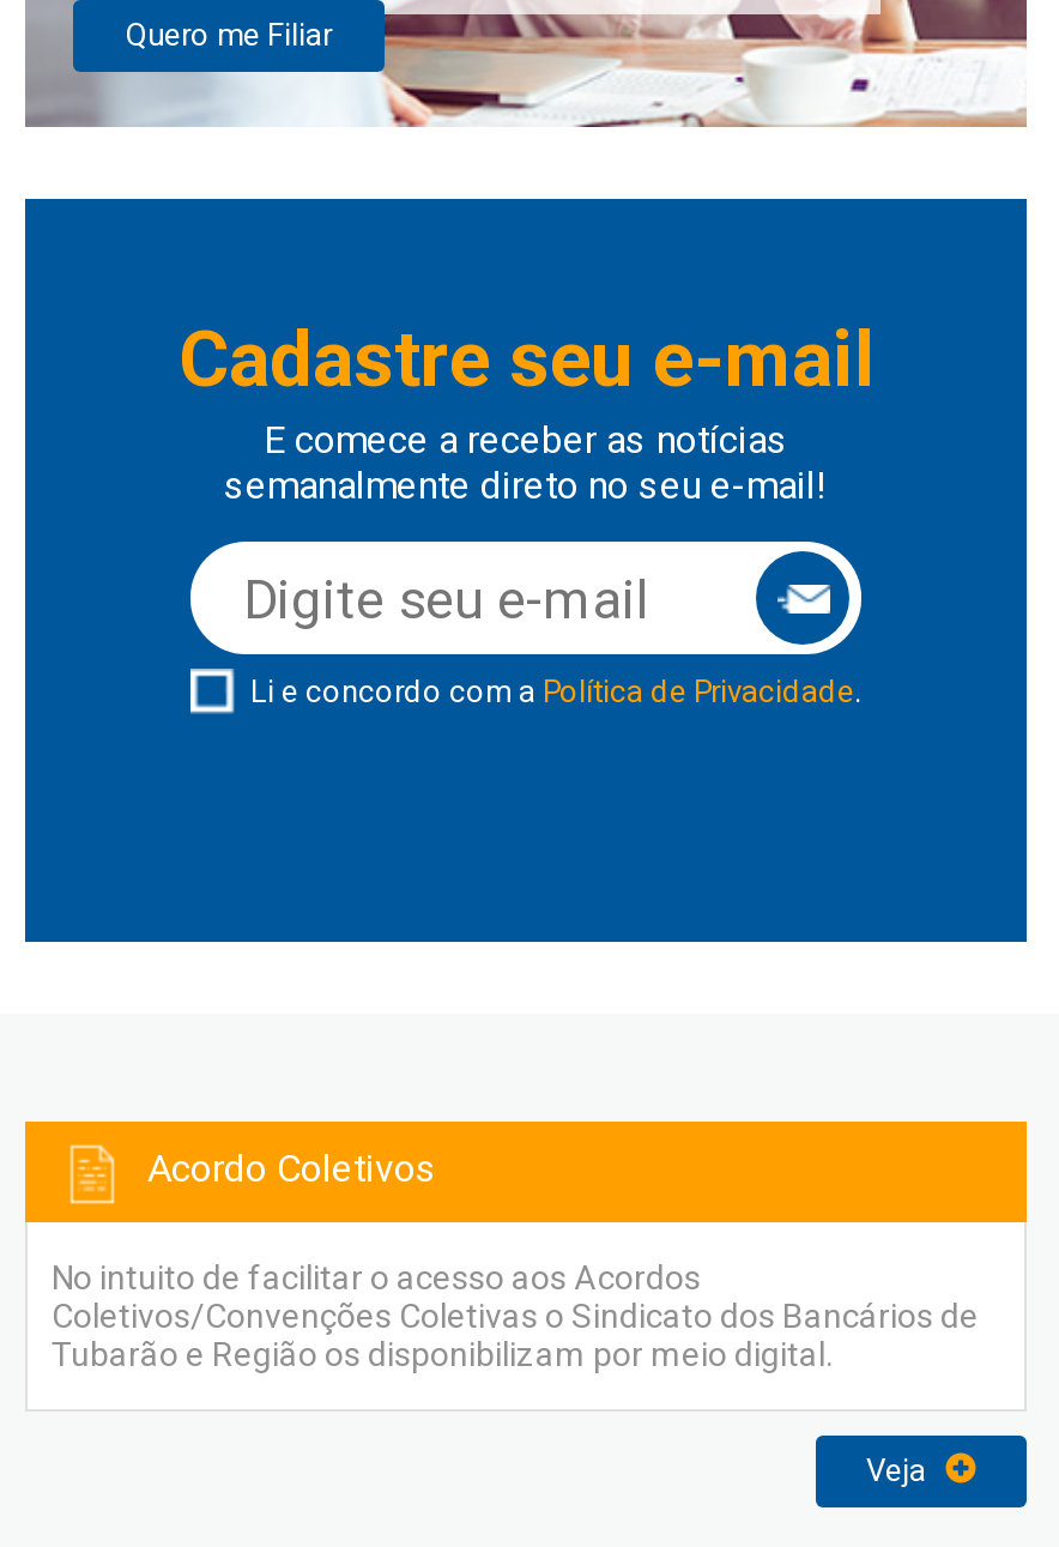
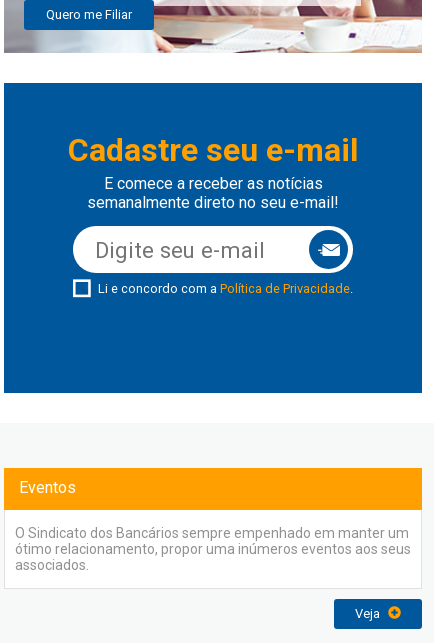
[147,1146,437,1191] Acordo Coletivos -> [19,478,76,497] Eventos
[52,1258,979,1373] No intuito de facilitar o acesso aos Acordos | Coletivos/Convenções Coletivas o Sindicato dos Bancários de | Tubarão e Região os disponibilizam por meio digital. -> [15,525,411,573] O Sindicato dos Bancários sempre empenhado em manter um | ótimo relacionamento, propor uma inúmeros eventos aos seus | associados.

